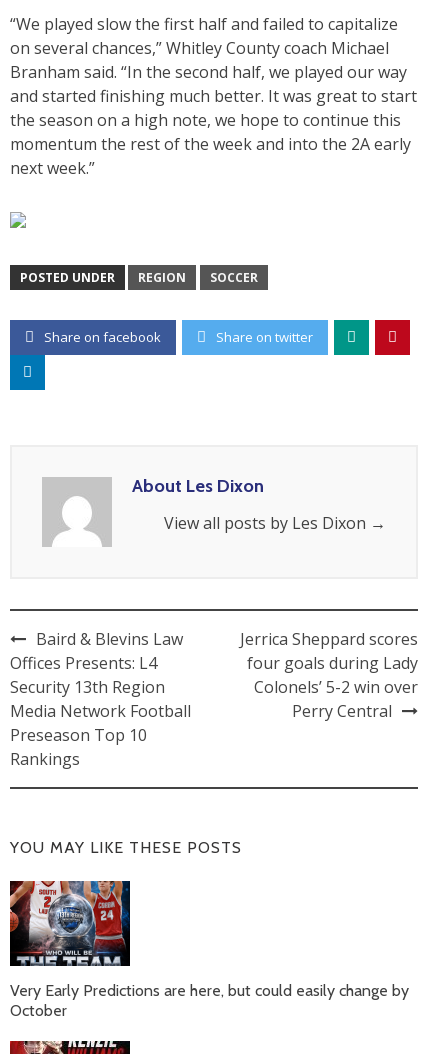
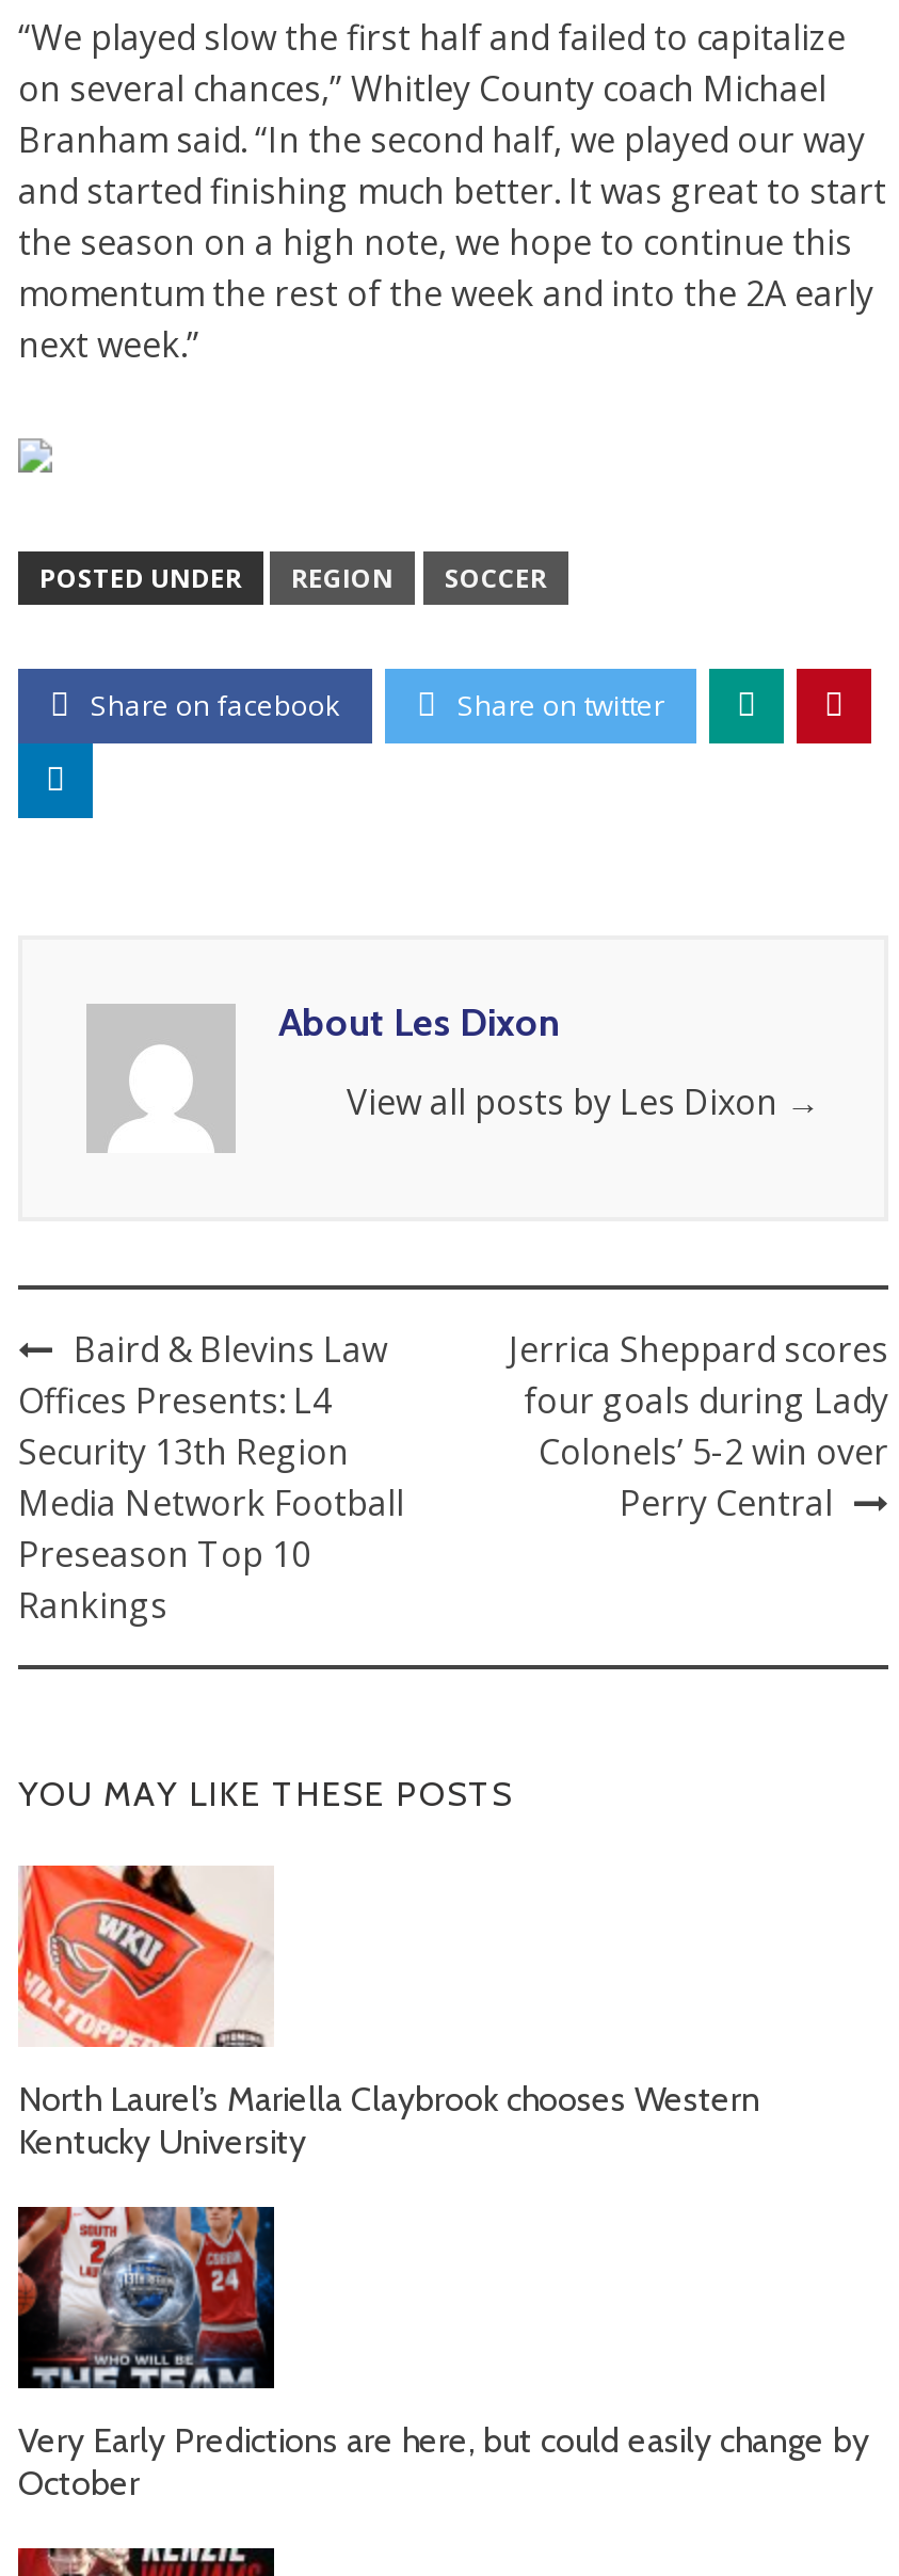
none -> [16,1863,760,2163] [image] | North Laurel’s Mariella Claybrook chooses Western | Kentucky University

